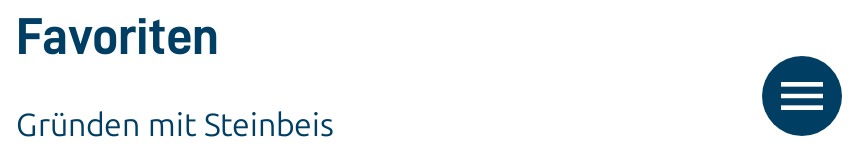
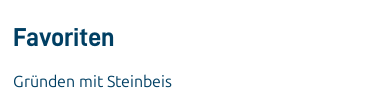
[760,54,844,138] [image] -> none

